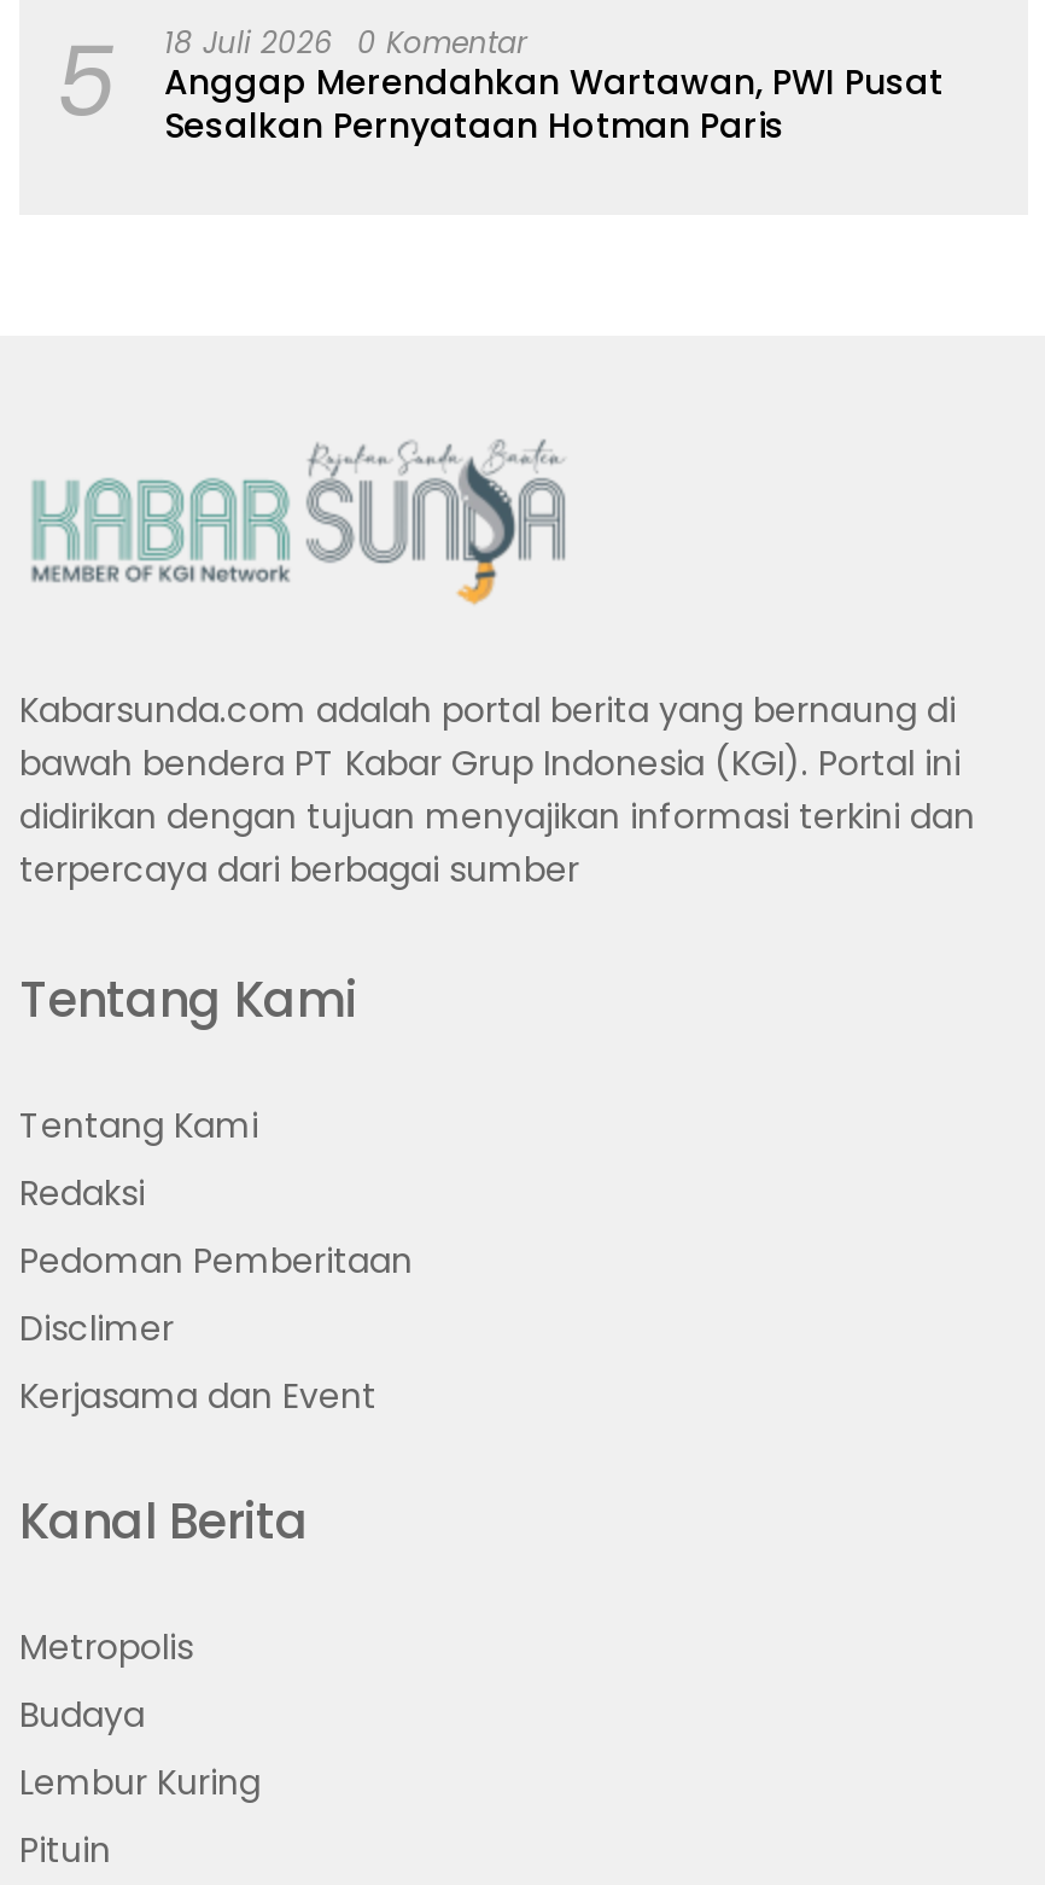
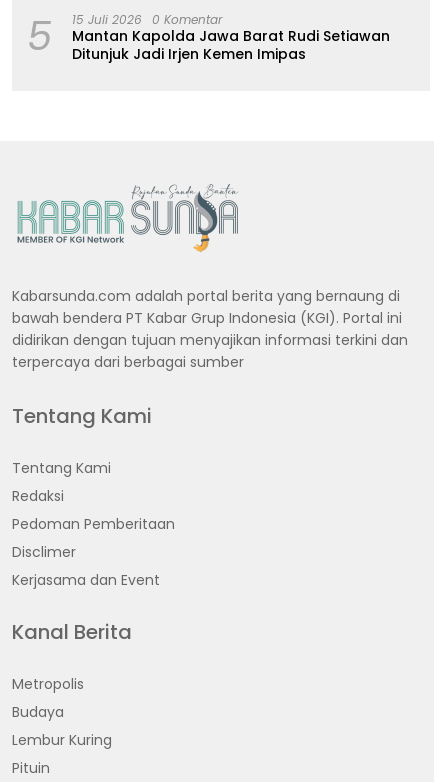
[164,22,944,150] 18 Juli 2026 0 Komentar | Anggap Merendahkan Wartawan, PWI Pusat | Sesalkan Pernyataan Hotman Paris -> [72,11,390,64] 15 Juli 2026 0 Komentar | Mantan Kapolda Jawa Barat Rudi Setiawan | Ditunjuk Jadi Irjen Kemen Imipas

